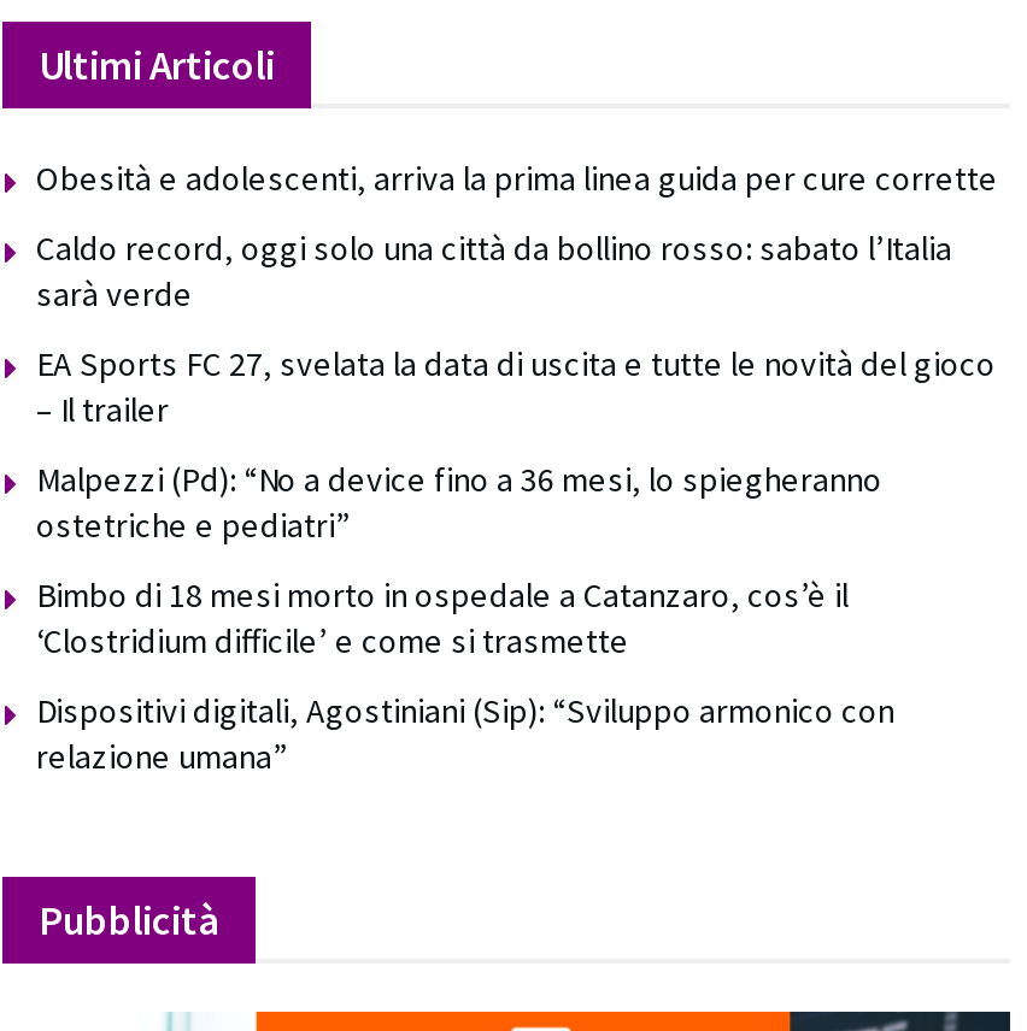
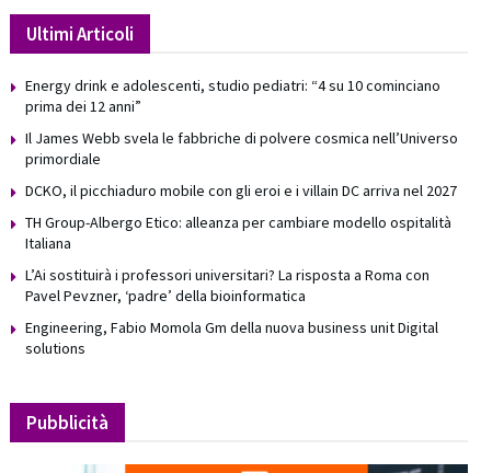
[36,156,998,199] Obesità e adolescenti, arriva la prima linea guida per cure corrette -> [25,75,440,116] Energy drink e adolescenti, studio pediatri: “4 su 10 cominciano | prima dei 12 anni”
[36,226,952,315] Caldo record, oggi solo una città da bollino rosso: sabato l’Italia | sarà verde -> [25,128,458,168] Il James Webb svela le fabbriche di polvere cosmica nell’Universo | primordiale
[36,342,996,431] EA Sports FC 27, svelata la data di uscita e tutte le novità del gioco | – Il trailer -> [25,180,457,200] DCKO, il picchiaduro mobile con gli eroi e i villain DC arriva nel 2027
[36,457,882,546] Malpezzi (Pd): “No a device fino a 36 mesi, lo spiegheranno | ostetriche e pediatri” -> [25,212,451,253] TH Group-Albergo Etico: alleanza per cambiare modello ospitalità | Italiana
[36,573,849,662] Bimbo di 18 mesi morto in ospedale a Catanzaro, cos’è il | ‘Clostridium difficile’ e come si trasmette -> [25,265,430,305] L’Ai sostituirà i professori universitari? La risposta a Roma con | Pavel Pevzner, ‘padre’ della bioinformatica
[36,688,894,778] Dispositivi digitali, Agostiniani (Sip): “Sviluppo armonico con | relazione umana” -> [25,317,438,358] Engineering, Fabio Momola Gm della nuova business unit Digital | solutions

